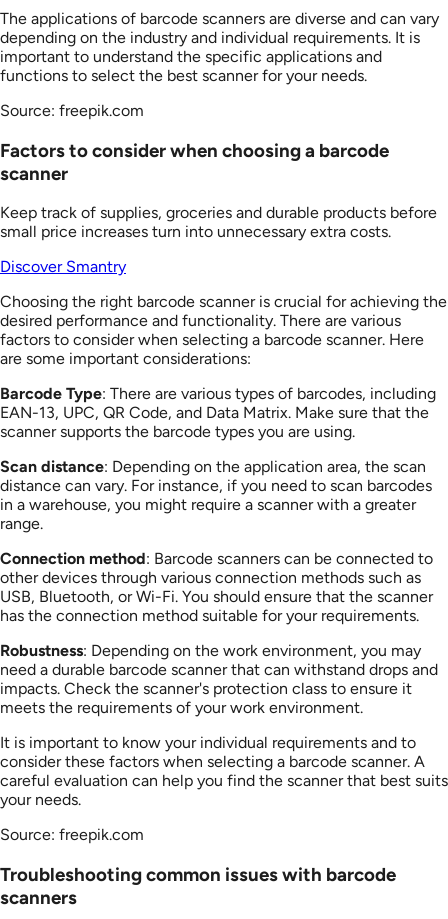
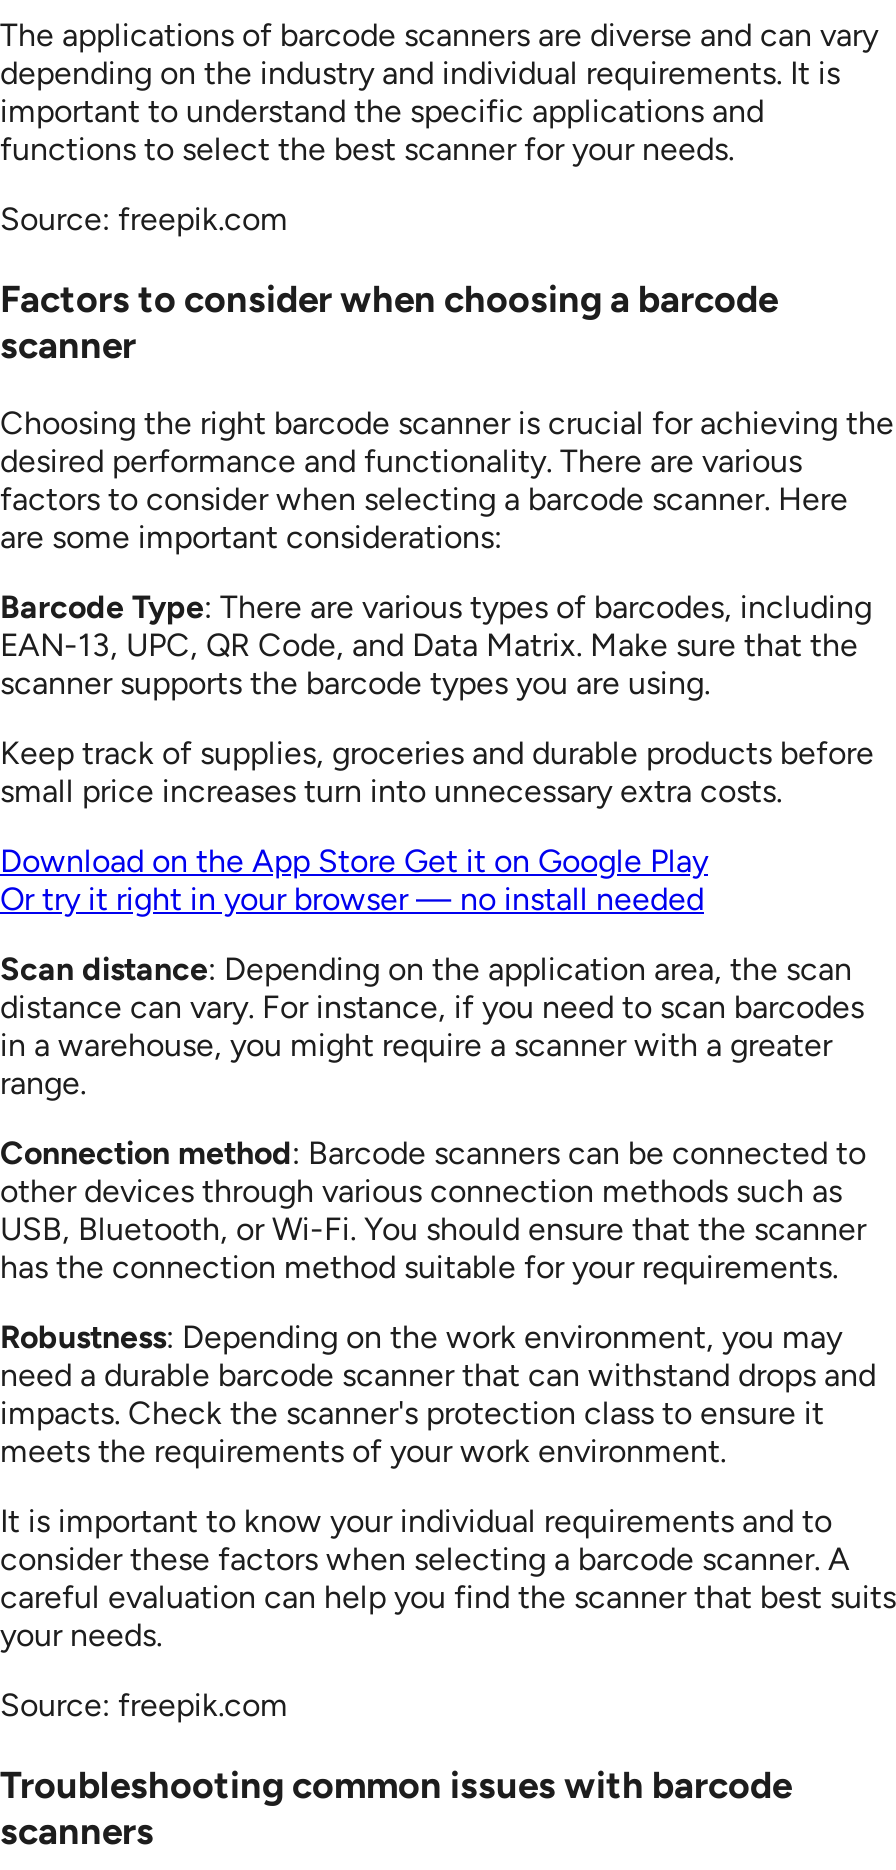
moved [0,203,437,241] -> [0,735,874,811]: Keep track of supplies, groceries and durable products before | small price increases turn into unnecessary extra costs.
[0,257,126,276] Discover Smantry -> none
moved [0,292,447,441] -> [0,405,894,703]: Choosing the right barcode scanner is crucial for achieving the | desired performance and functionality. There are various | factors to consider when selecting a barcode scanner. Here | are some important considerations: | Barcode Type: There are various types of barcodes, including | EAN-13, UPC, QR Code, and Data Matrix. Make sure that the | scanner supports the barcode types you are using.
none -> [0,843,708,919] Download on the App Store Get it on Google Play | Or try it right in your browser — no install needed

